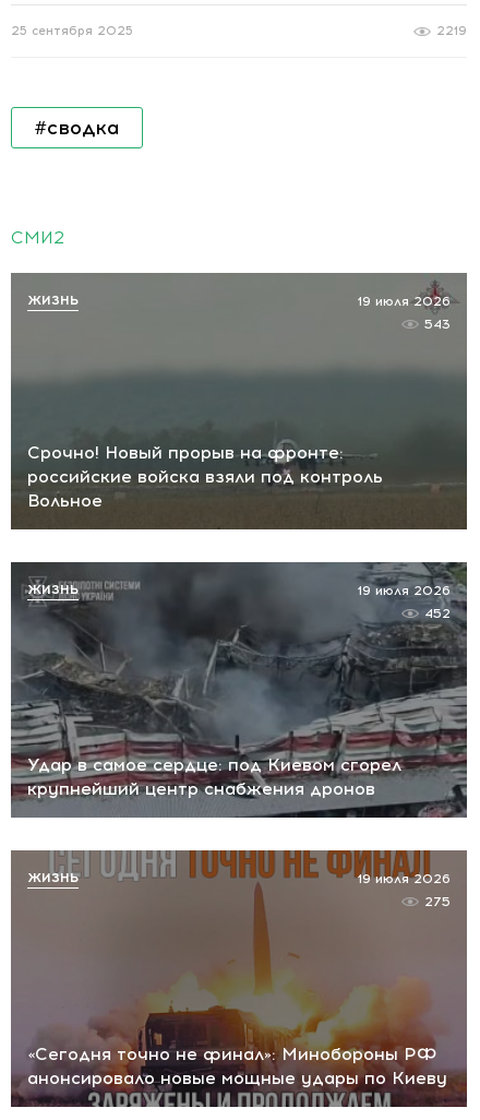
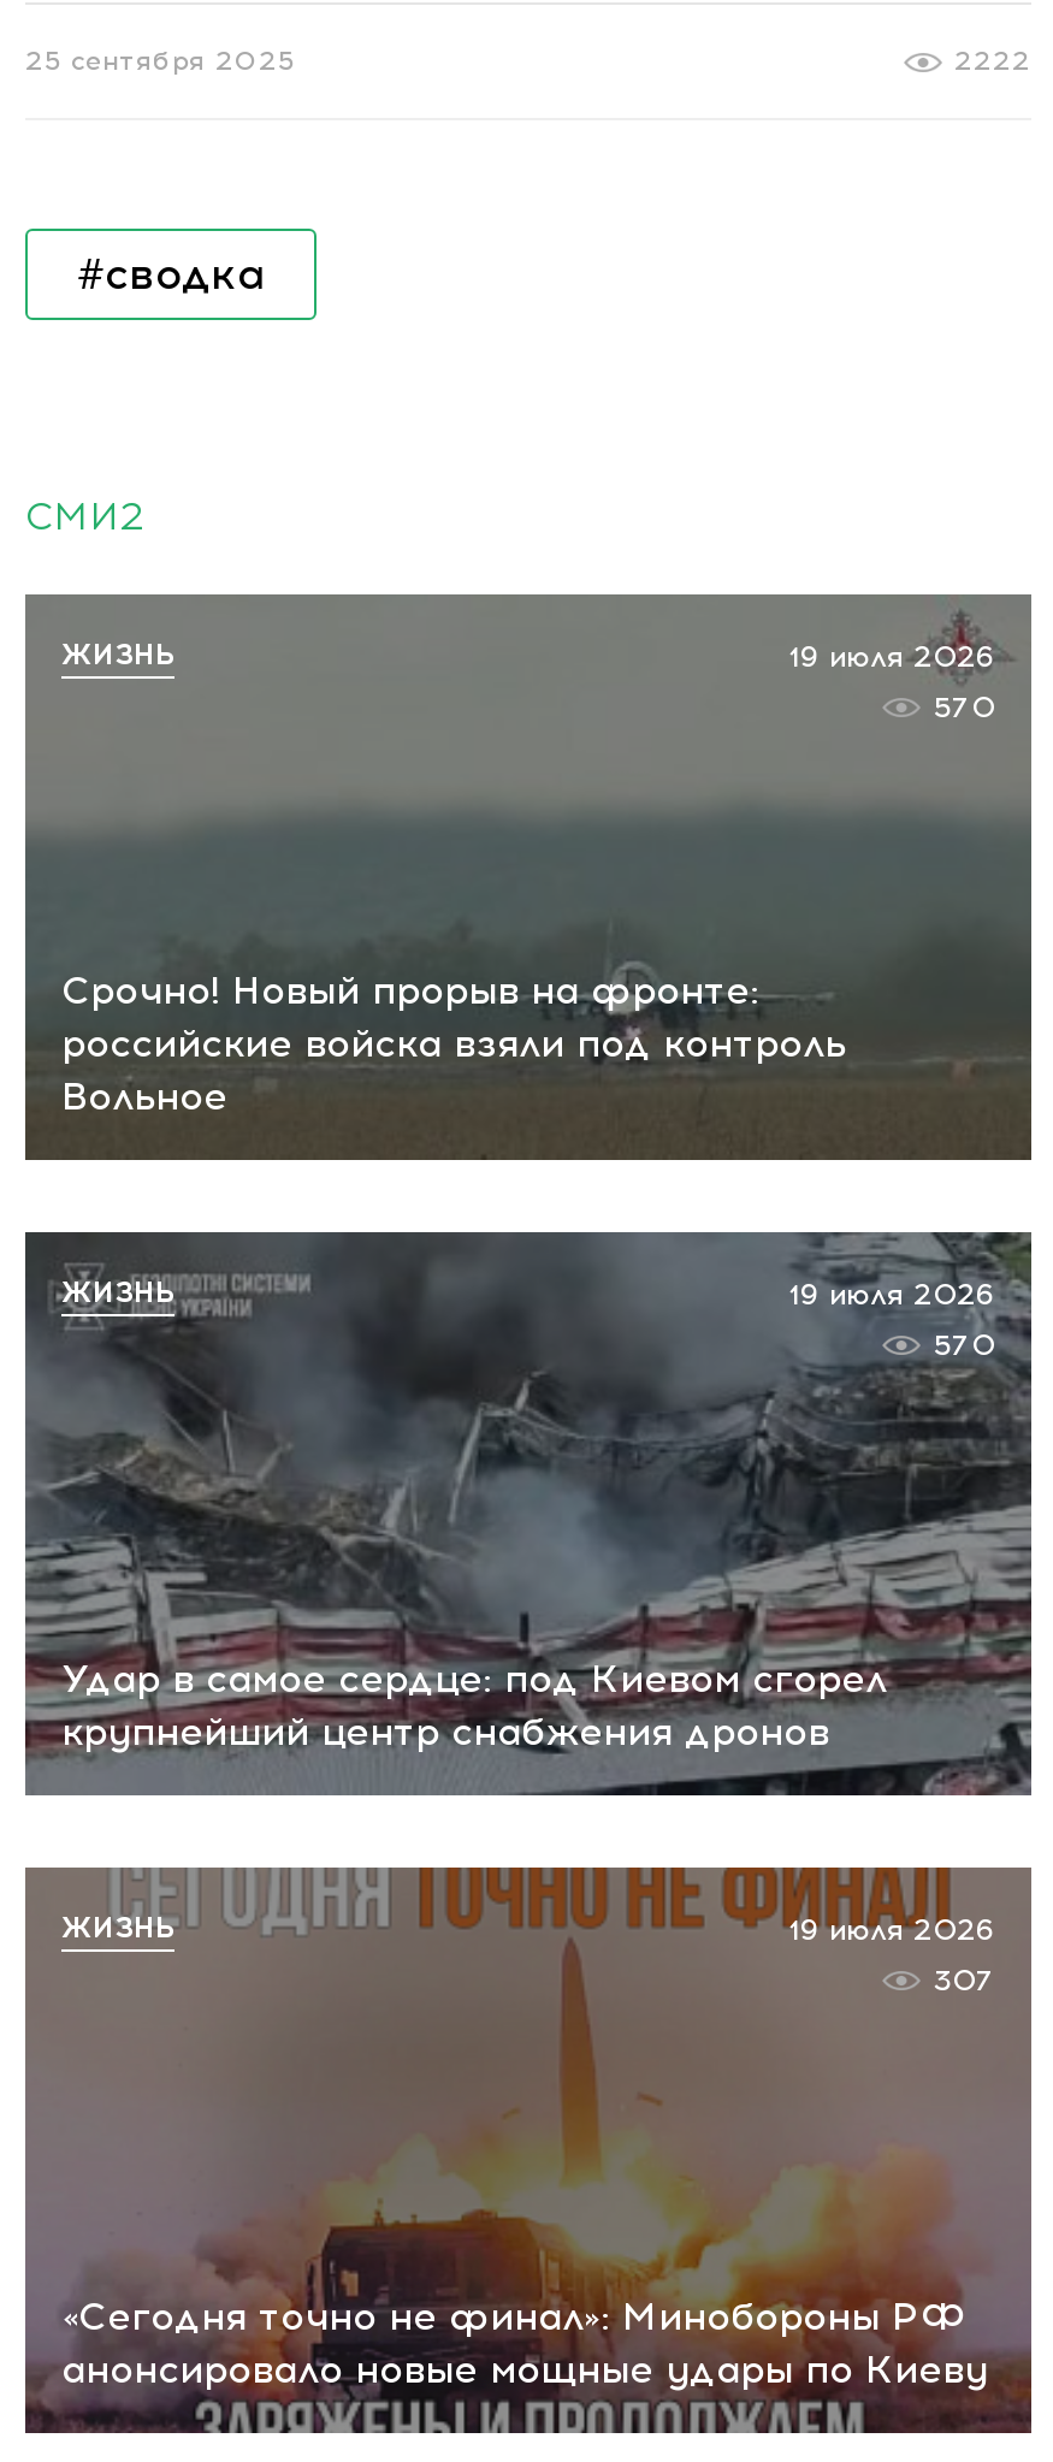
[436,24,467,38] 2219 -> [954,46,1031,77] 2222
[424,317,451,332] 543 -> [933,691,995,724] 570
[424,605,451,621] 452 -> [933,1327,995,1361] 570
[424,894,451,909] 275 -> [933,1964,995,1998] 307

